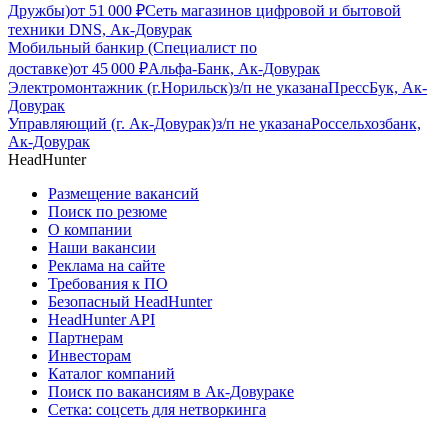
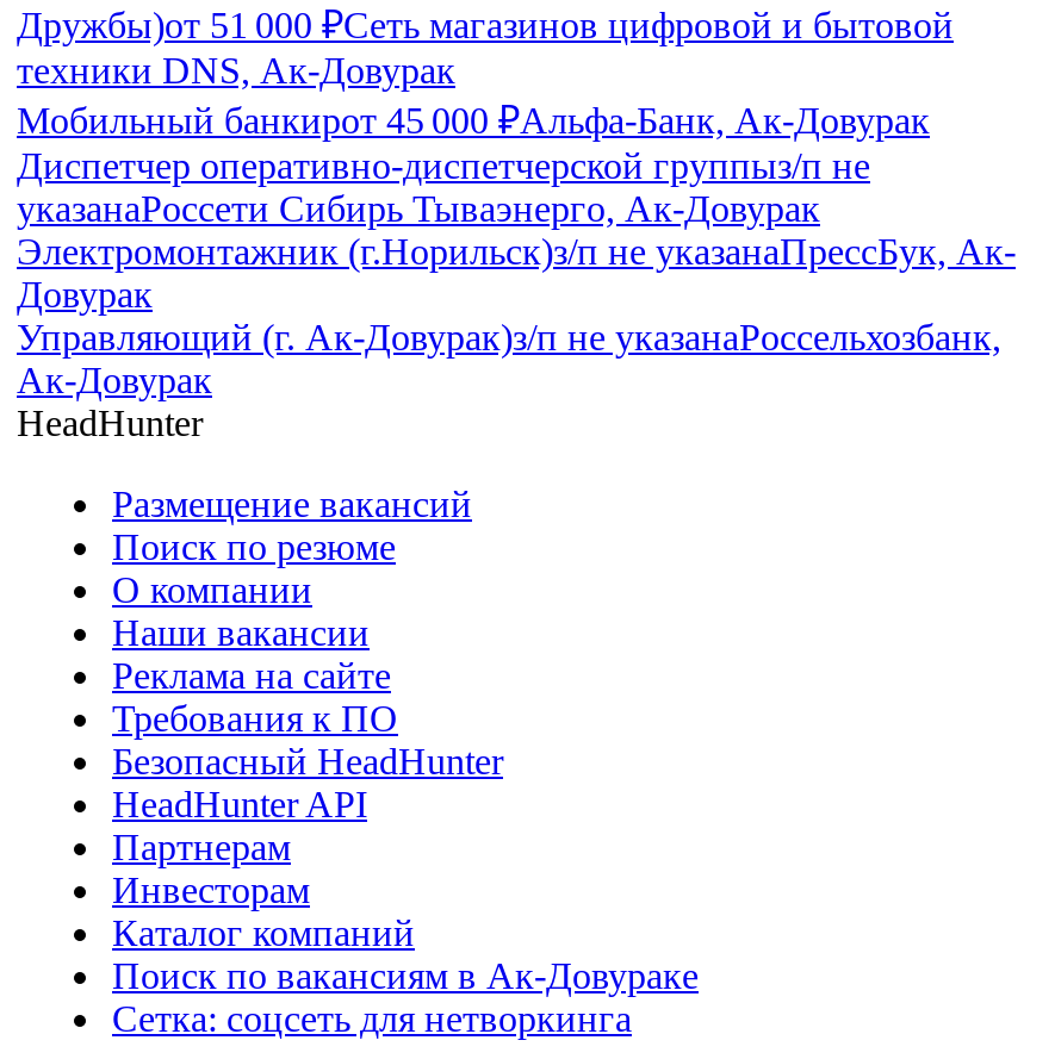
[8,39,320,77] Мобильный банкир (Специалист по | доставке)от 45 000 ₽Альфа-Банк, Ак-Довурак -> [17,100,930,229] Мобильный банкирот 45 000 ₽Альфа-Банк, Ак-Довурак | Диспетчер оперативно-диспетчерской группыз/п не | указанаРоссети Сибирь Тываэнерго, Ак-Довурак

